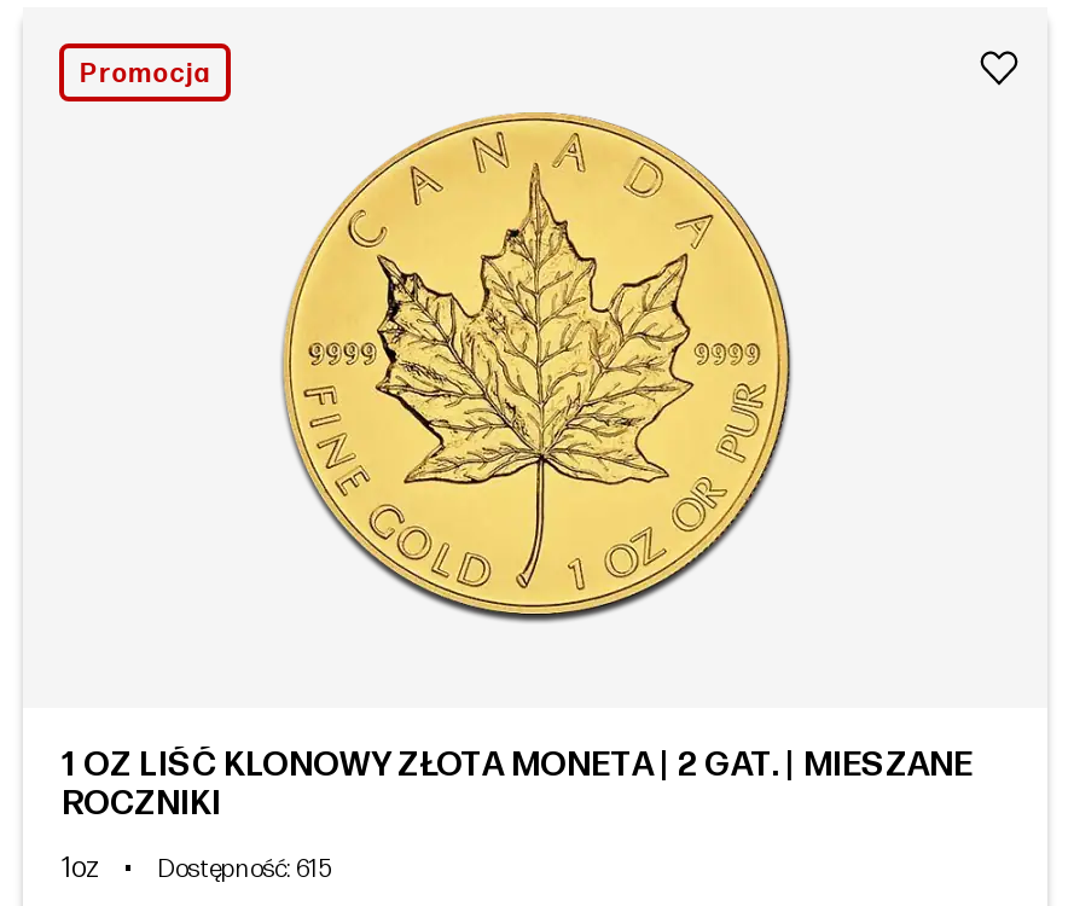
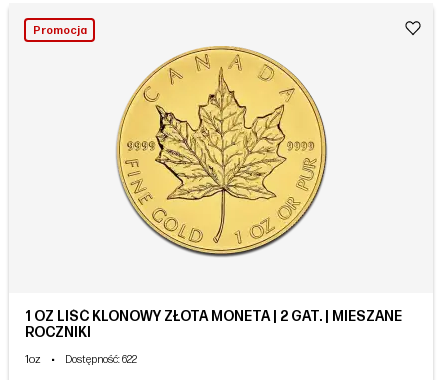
[62,851,332,887] 1oz • Dostępność: 615 -> [25,352,137,367] 1oz • Dostępność: 622

